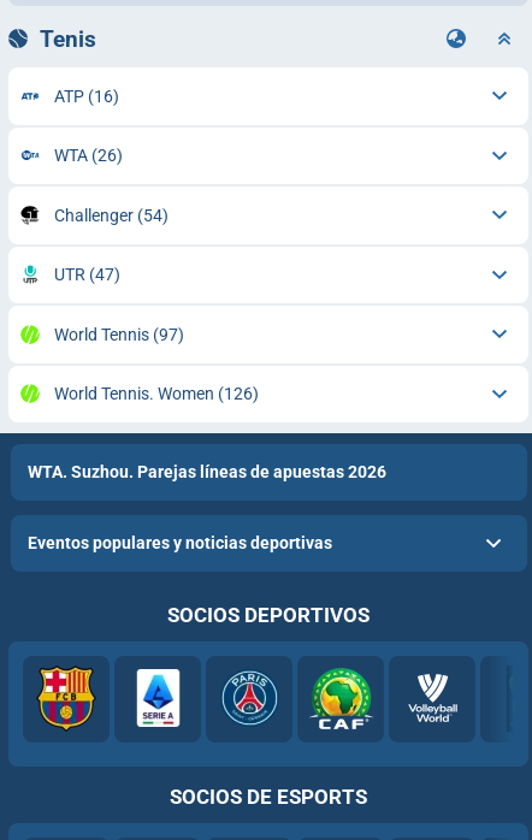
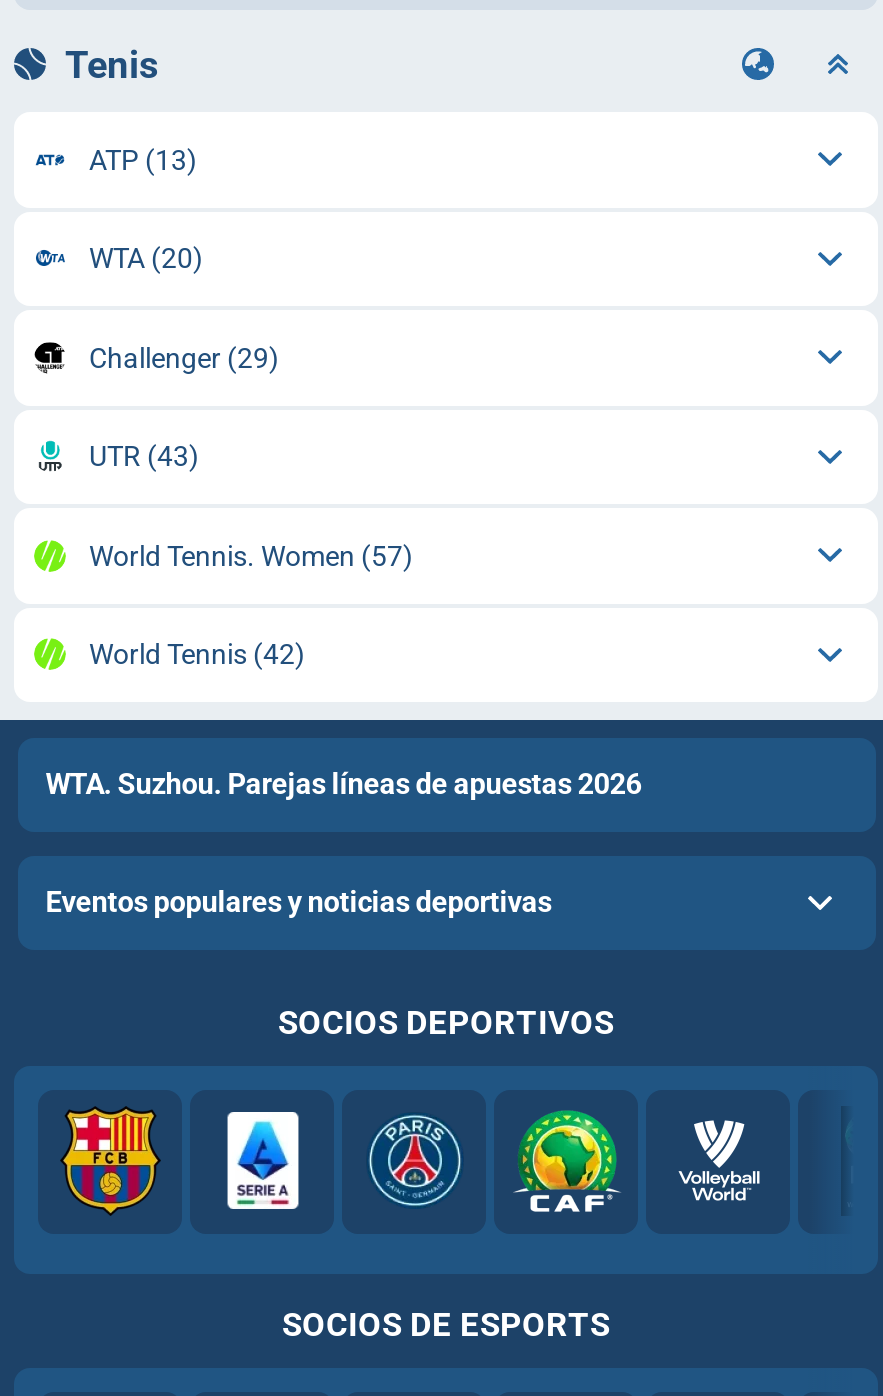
[54,86,119,106] ATP (16) -> [89,144,197,176] ATP (13)
[54,146,122,165] WTA (26) -> [89,242,203,274] WTA (20)
[54,206,168,225] Challenger (54) -> [89,342,279,374] Challenger (29)
[54,265,120,284] UTR (47) -> [89,440,199,472] UTR (43)
[54,325,184,344] World Tennis (97) -> [89,540,413,572] World Tennis. Women (57)
[54,384,258,403] World Tennis. Women (126) -> [89,638,305,670] World Tennis (42)

